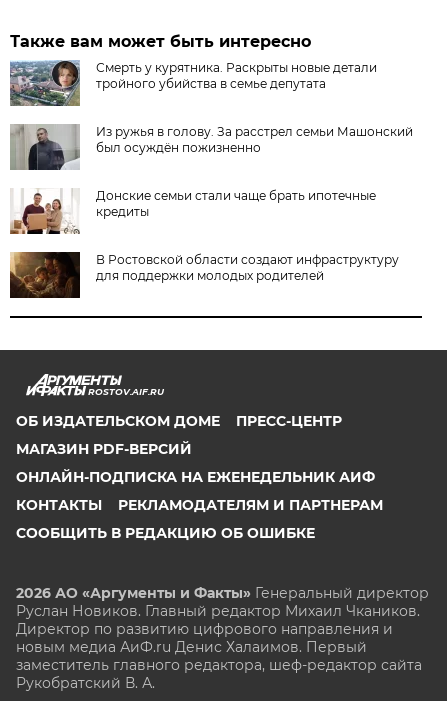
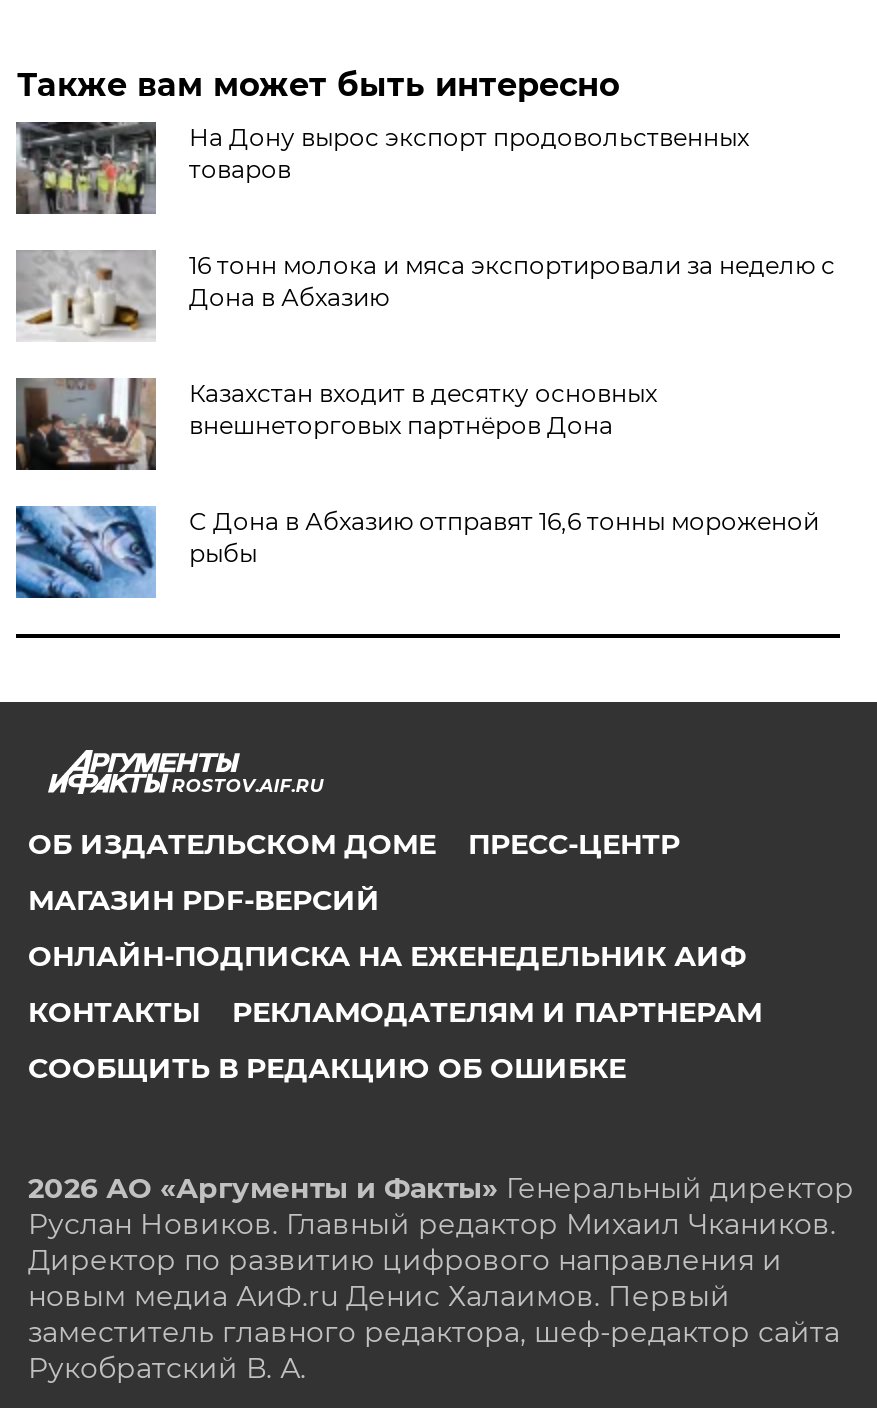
[10,60,377,107] [image] | Смерть у курятника. Раскрыты новые детали | тройного убийства в семье депутата -> [16,120,749,216] [image] | На Дону вырос экспорт продовольственных | товаров
[10,124,413,171] [image] | Из ружья в голову. За расстрел семьи Машонский | был осуждён пожизненно -> [18,250,835,342] [image] | 16 тонн молока и мяса экспортировали за неделю с | Дона в Абхазию
[9,188,376,235] [image] | Донские семьи стали чаще брать ипотечные | кредиты -> [14,376,657,472] [image] | Казахстан входит в десятку основных | внешнеторговых партнёров Дона
[9,251,399,299] [image] | В Ростовской области создают инфраструктуру | для поддержки молодых родителей -> [14,504,819,600] [image] | С Дона в Абхазию отправят 16,6 тонны мороженой | рыбы

